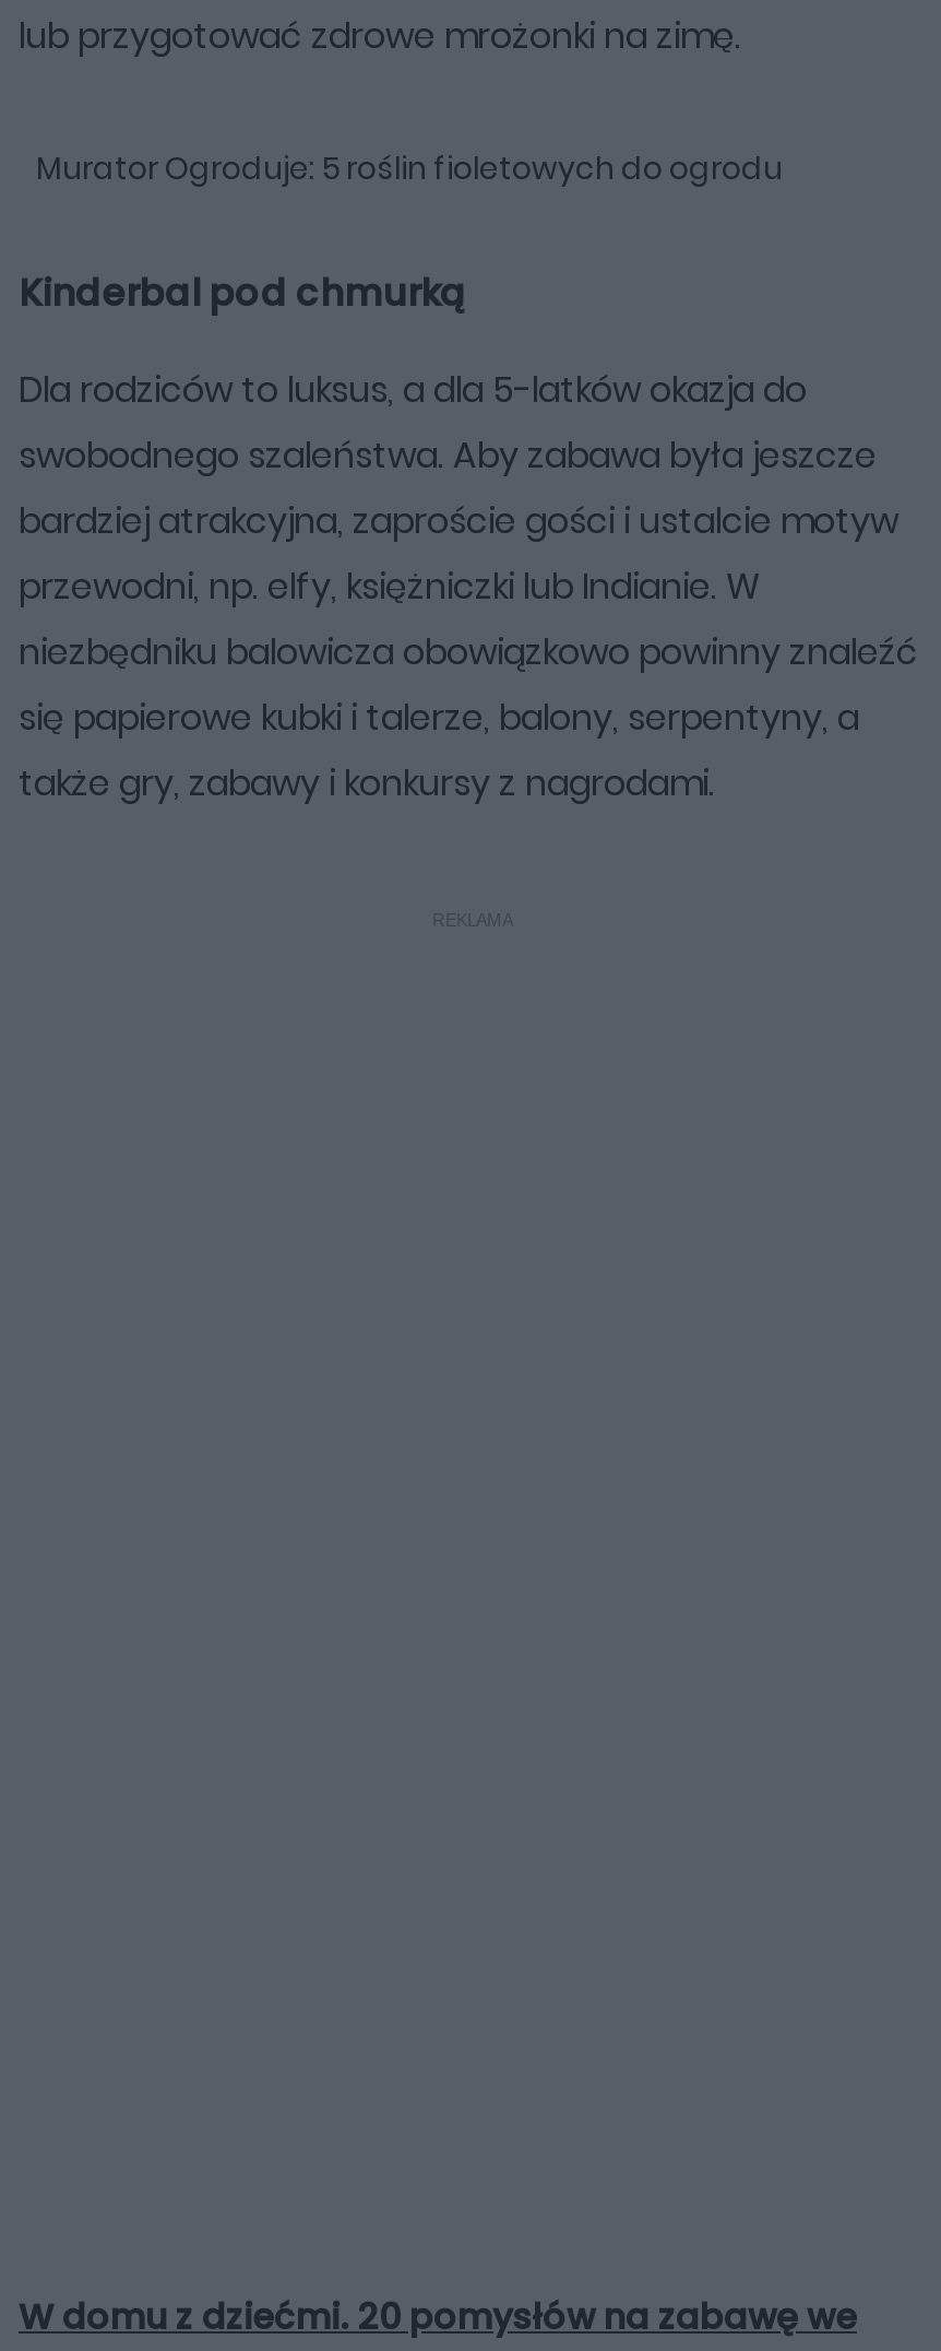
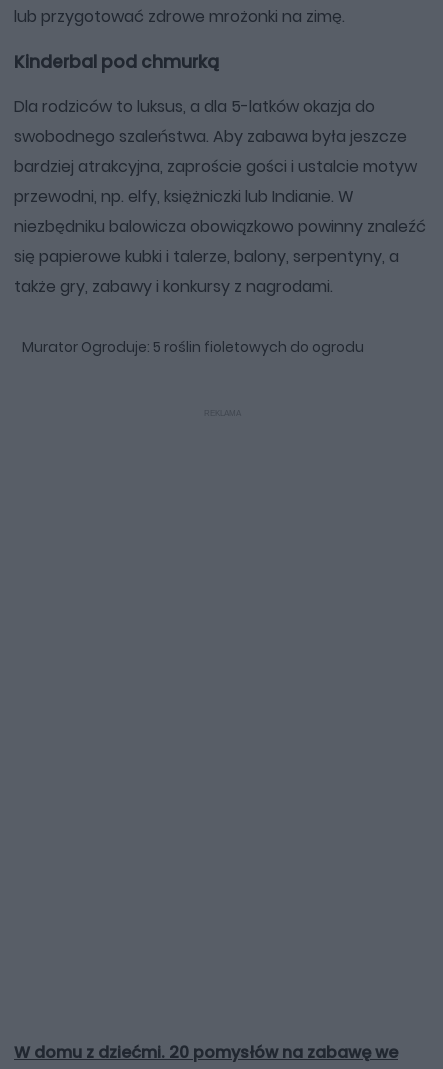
moved [36,145,783,189] -> [22,336,364,356]: Murator Ogroduje: 5 roślin fioletowych do ogrodu
moved [19,265,918,807] -> [14,49,426,297]: Kinderbal pod chmurką | Dla rodziców to luksus, a dla 5-latków okazja do | swobodnego szaleństwa. Aby zabawa była jeszcze | bardziej atrakcyjna, zaproście gości i ustalcie motyw | przewodni, np. elfy, księżniczki lub Indianie. W | niezbędniku balowicza obowiązkowo powinny znaleźć | się papierowe kubki i talerze, balony, serpentyny, a | także gry, zabawy i konkursy z nagrodami.

